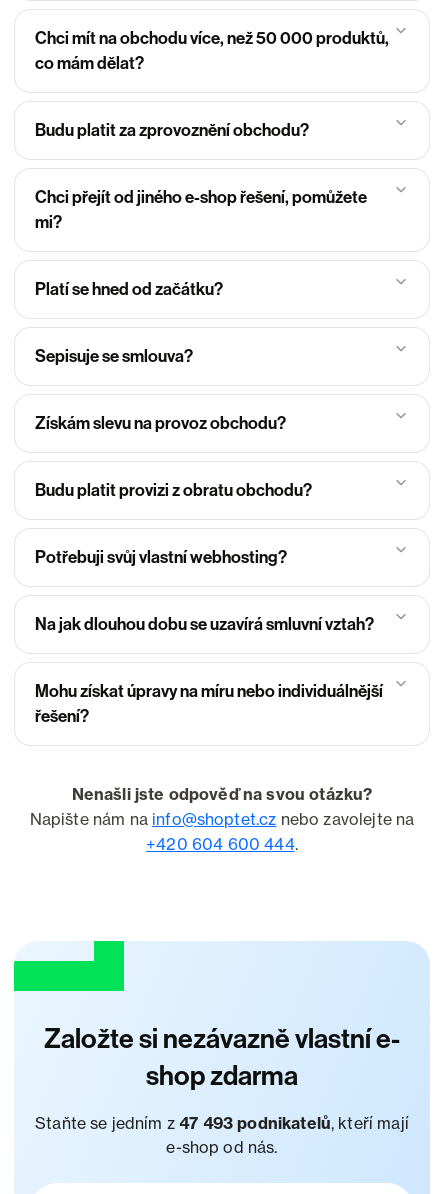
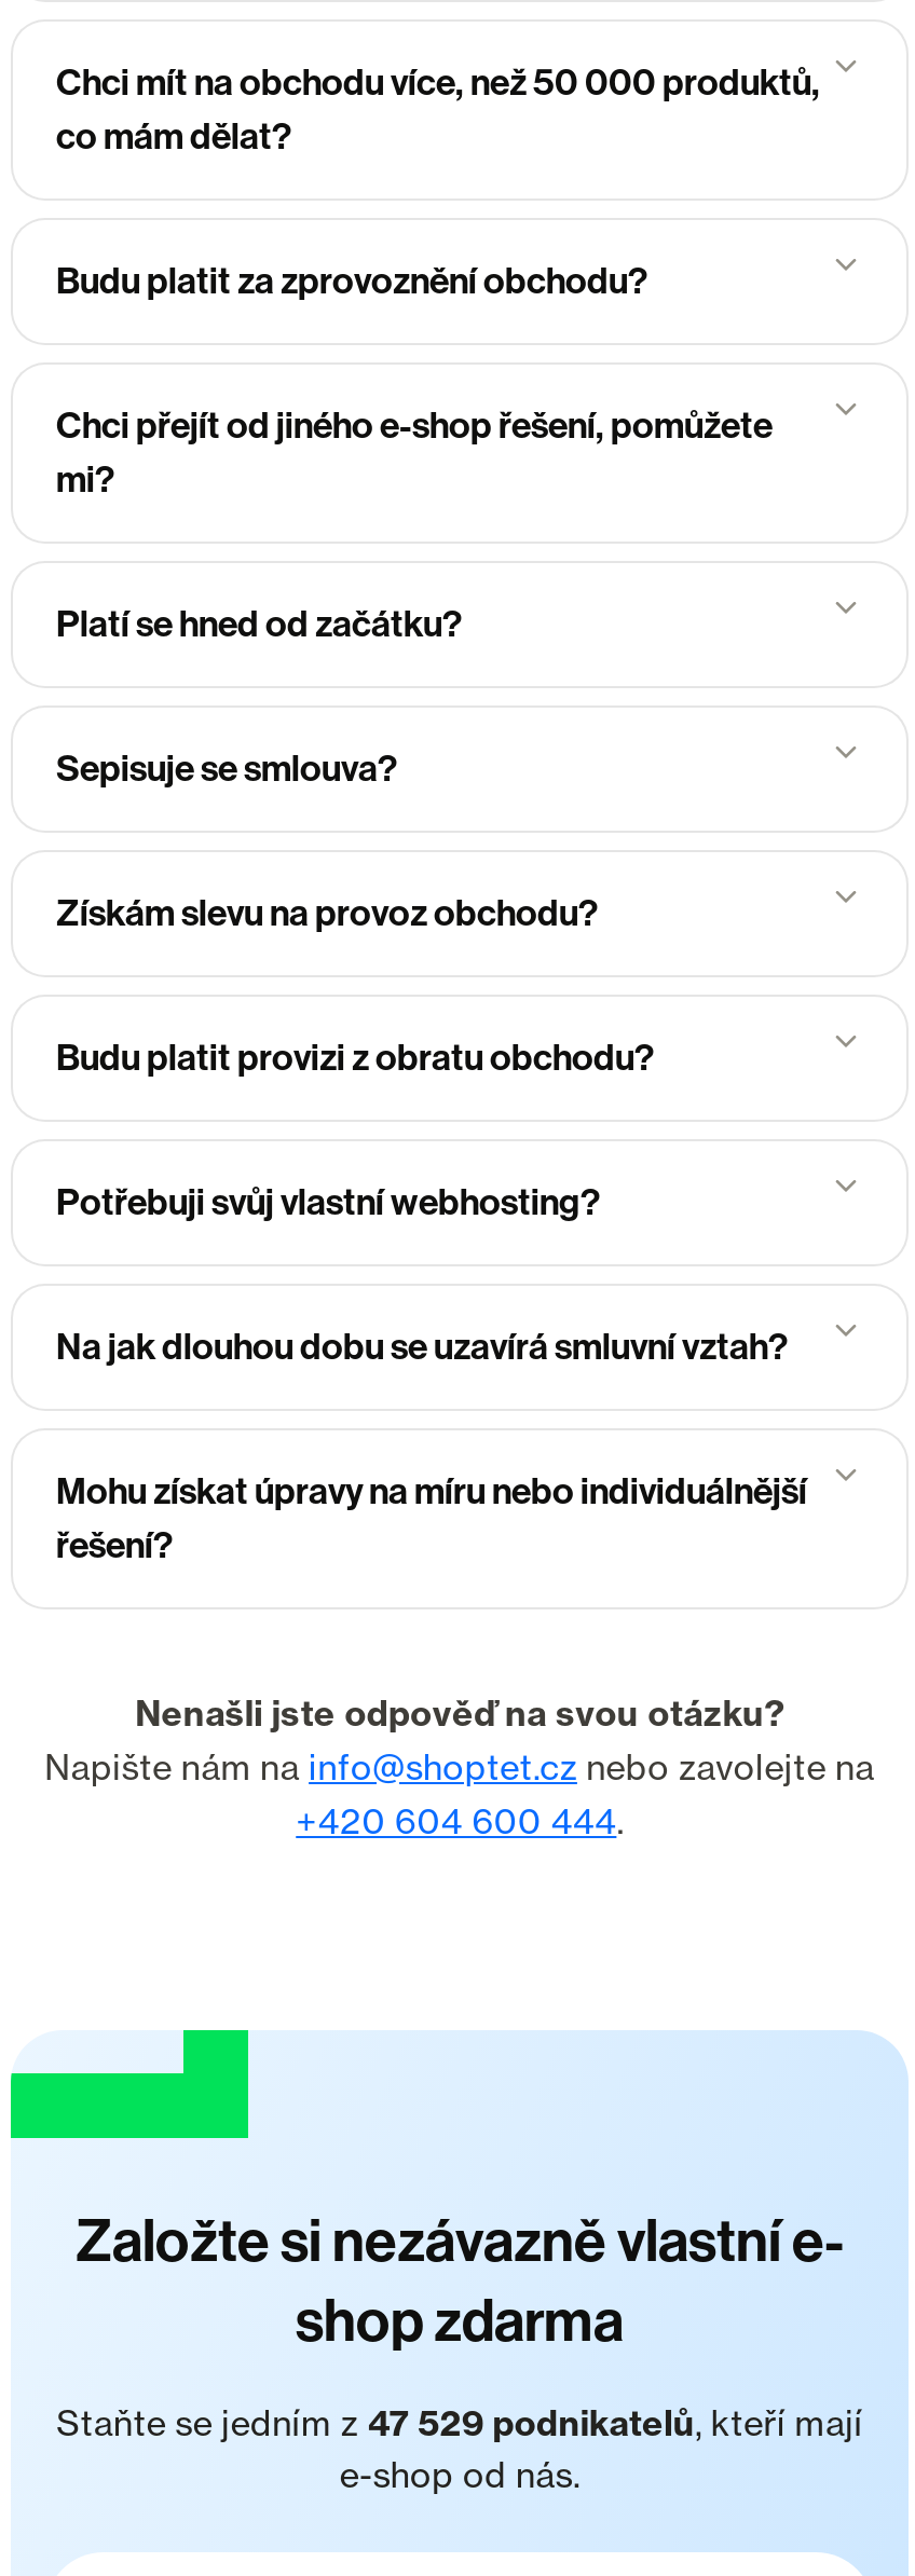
[35,1113,409,1133] Staňte se jedním z 47 493 podnikatelů, kteří mají -> [56,2400,863,2444] Staňte se jedním z 47 529 podnikatelů, kteří mají

